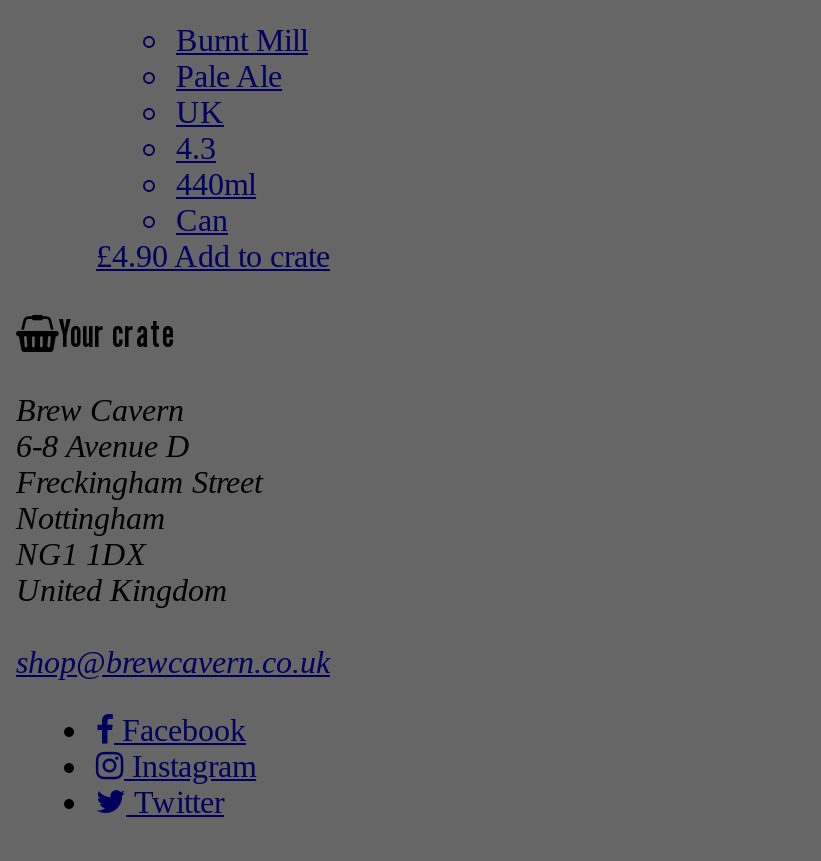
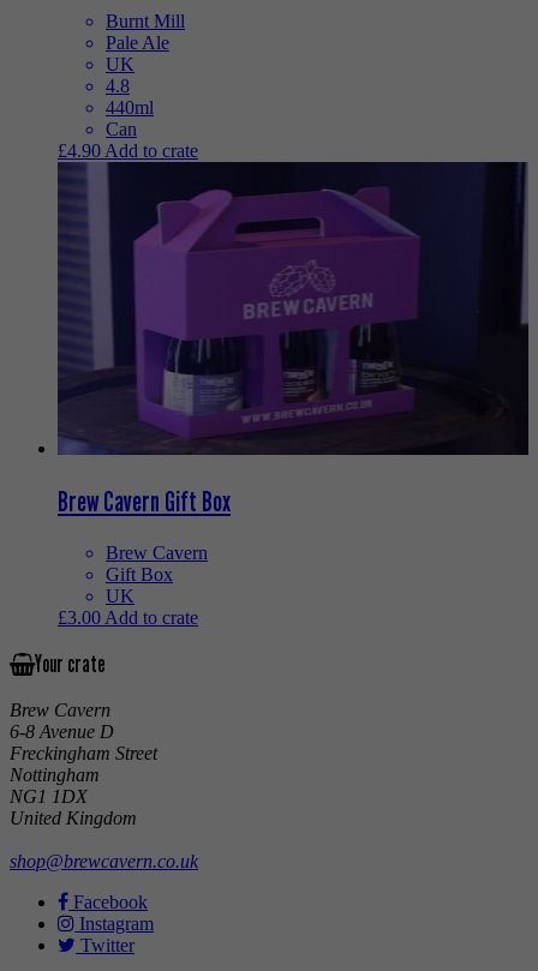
[176,131,216,165] 4.3 -> [106,75,130,96] 4.8
none -> [56,161,530,627] [image] | Brew Cavern Gift Box | Brew Cavern | Gift Box | UK | £3.00 Add to crate

